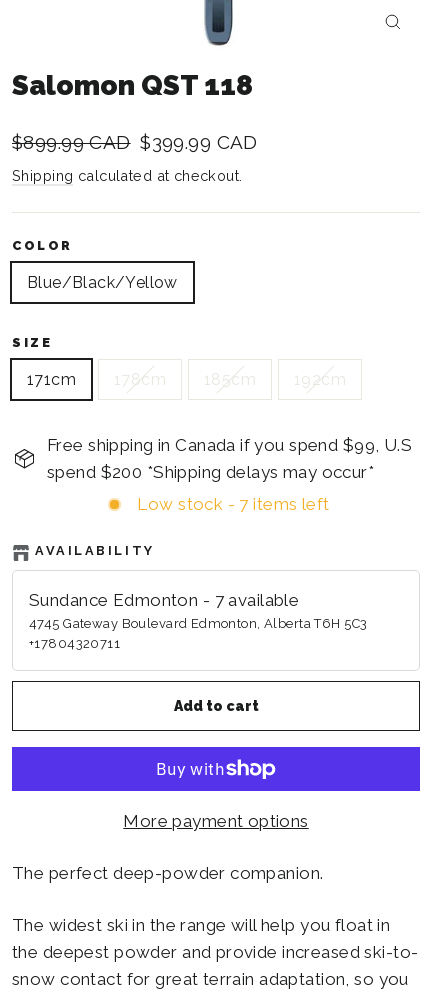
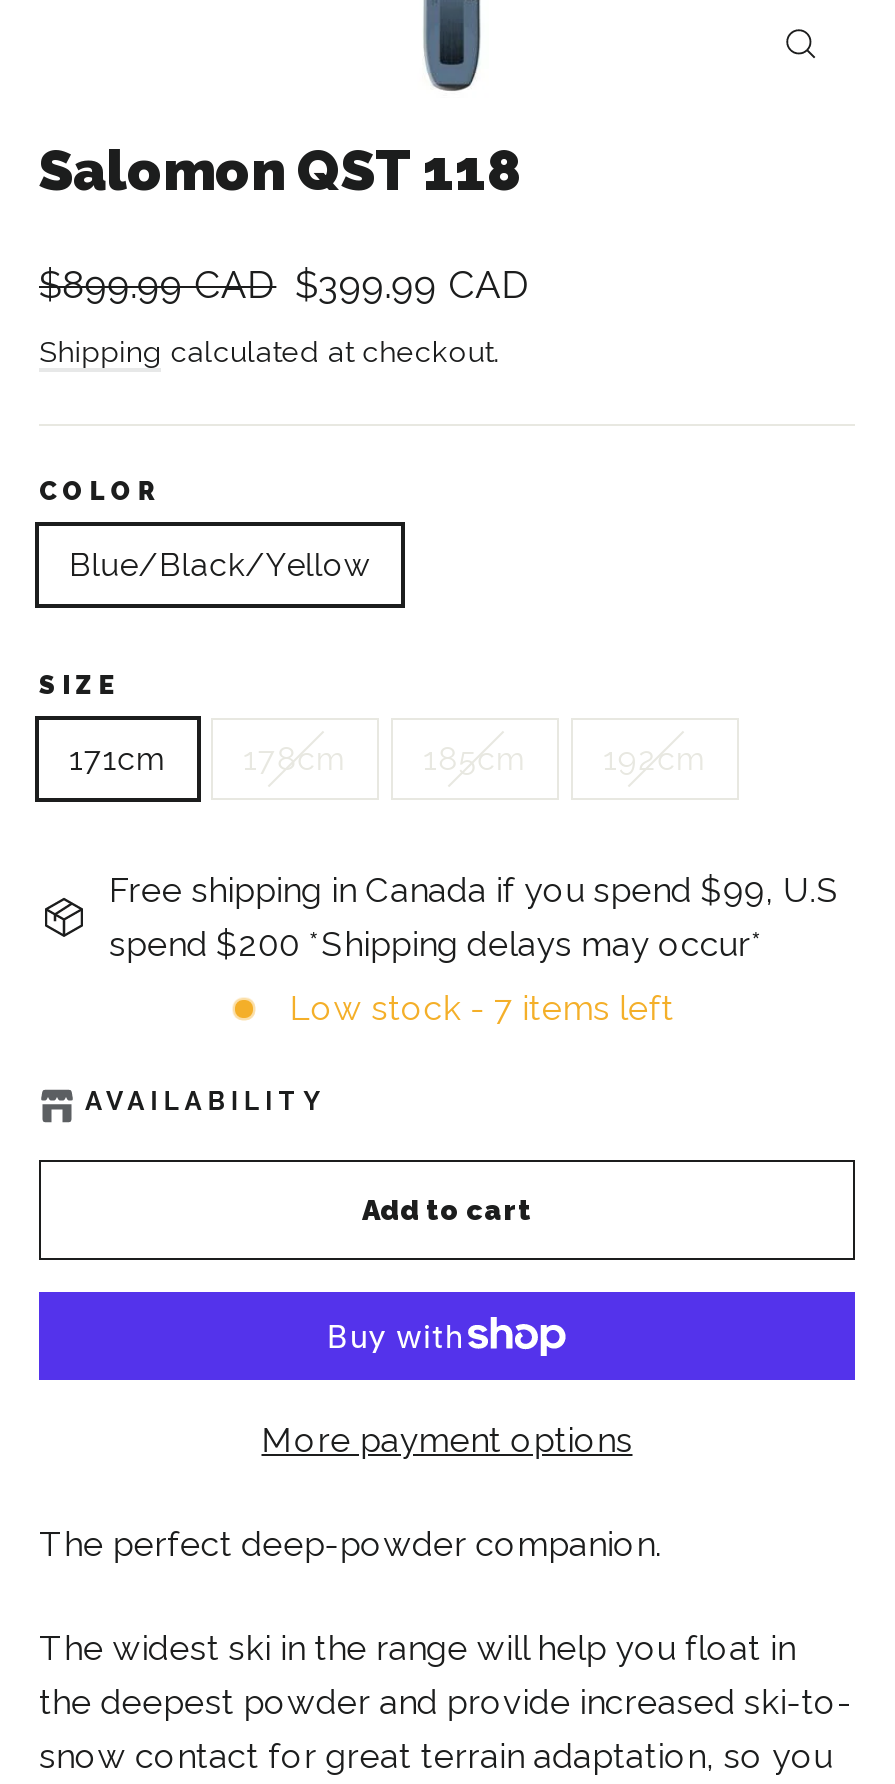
[29,590,367,651] Sundance Edmonton - 7 available | 4745 Gateway Boulevard Edmonton, Alberta T6H 5C3 | +17804320711 -> none

